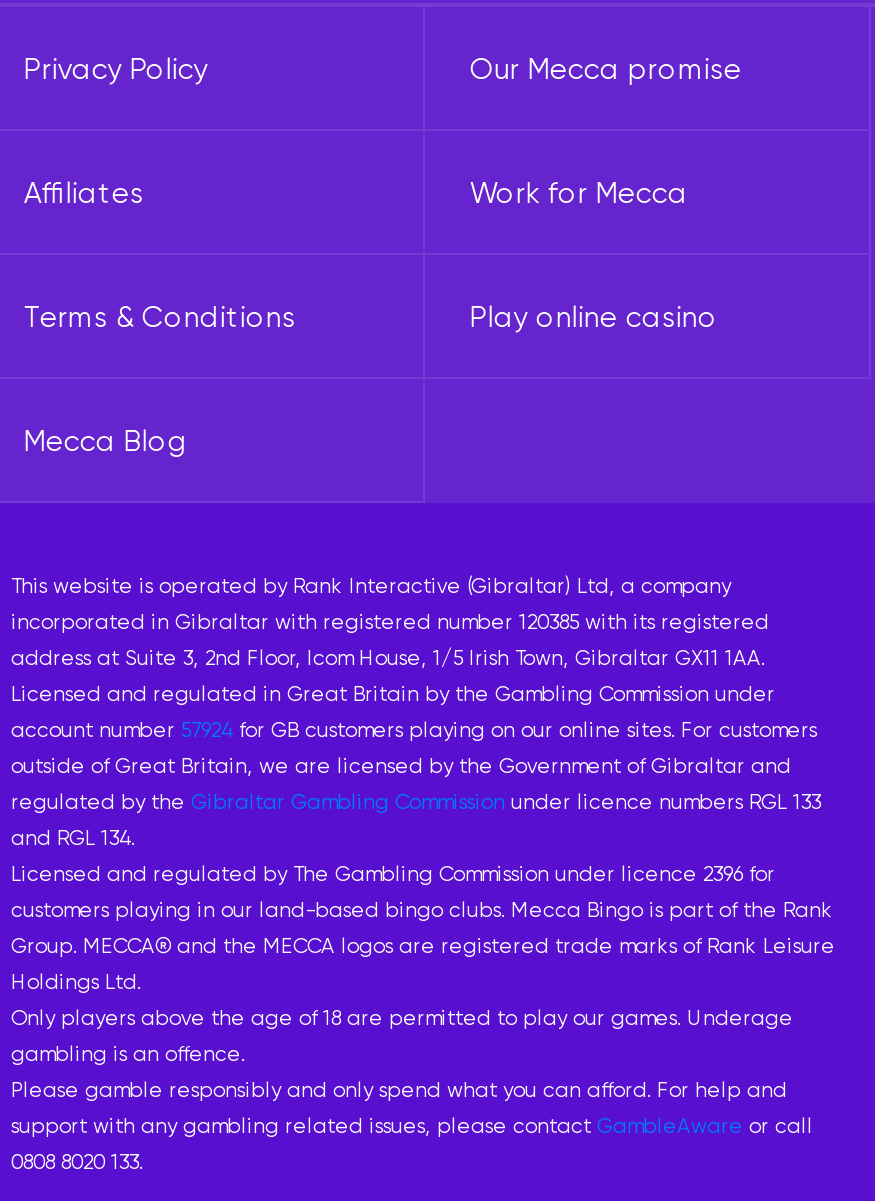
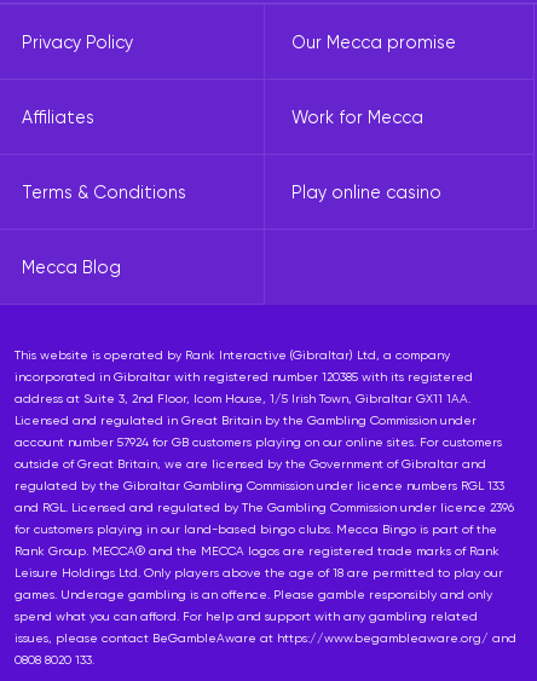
[11,826,835,1138] and RGL 134. | Licensed and regulated by The Gambling Commission under licence 2396 for | customers playing in our land-based bingo clubs. Mecca Bingo is part of the Rank | Group. MECCA® and the MECCA logos are registered trade marks of Rank Leisure | Holdings Ltd. | Only players above the age of 18 are permitted to play our games. Underage | gambling is an offence. | Please gamble responsibly and only spend what you can afford. For help and | support with any gambling related issues, please contact GambleAware or call -> [15,500,516,645] and RGL. Licensed and regulated by The Gambling Commission under licence 2396 | for customers playing in our land-based bingo clubs. Mecca Bingo is part of the | Rank Group. MECCA® and the MECCA logos are registered trade marks of Rank | Leisure Holdings Ltd. Only players above the age of 18 are permitted to play our | games. Underage gambling is an offence. Please gamble responsibly and only | spend what you can afford. For help and support with any gambling related | issues, please contact BeGambleAware at https://www.begambleaware.org/ and

